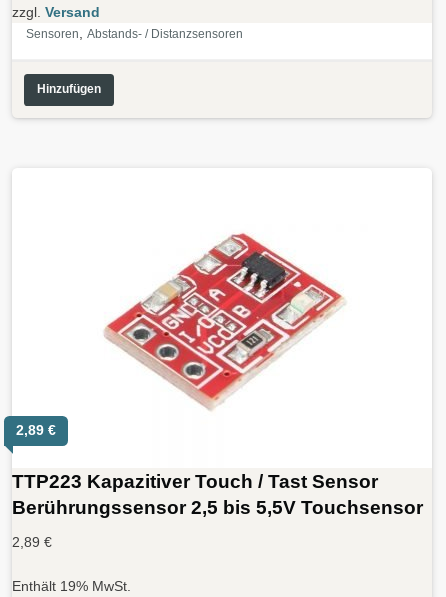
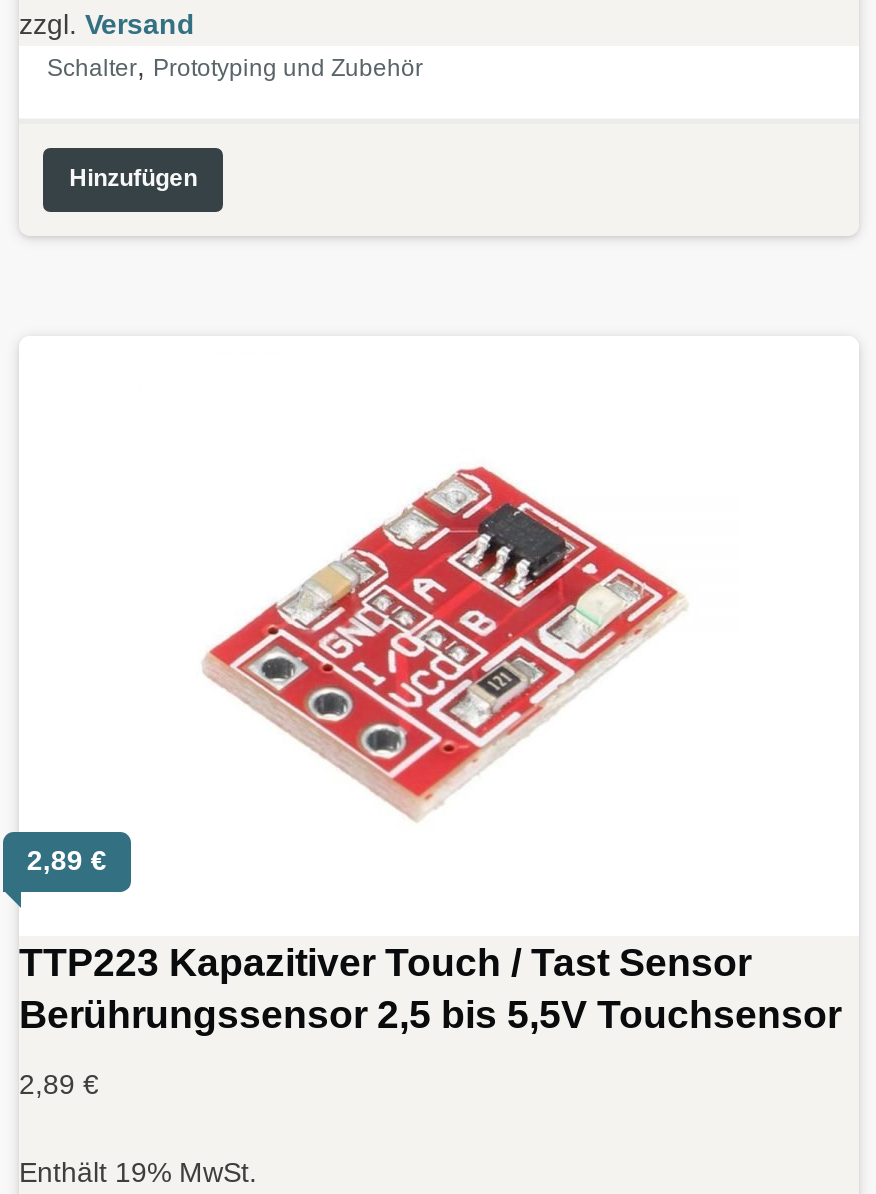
[26,25,243,41] Sensoren, Abstands- / Distanzsensoren -> [47,50,423,82] Schalter, Prototyping und Zubehör

